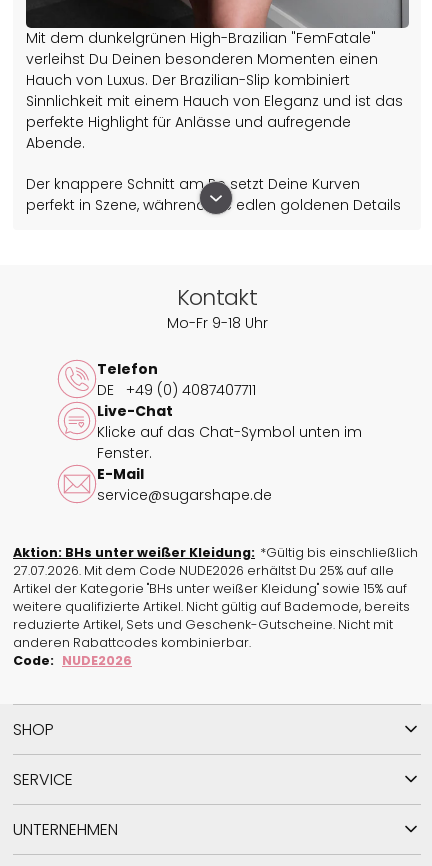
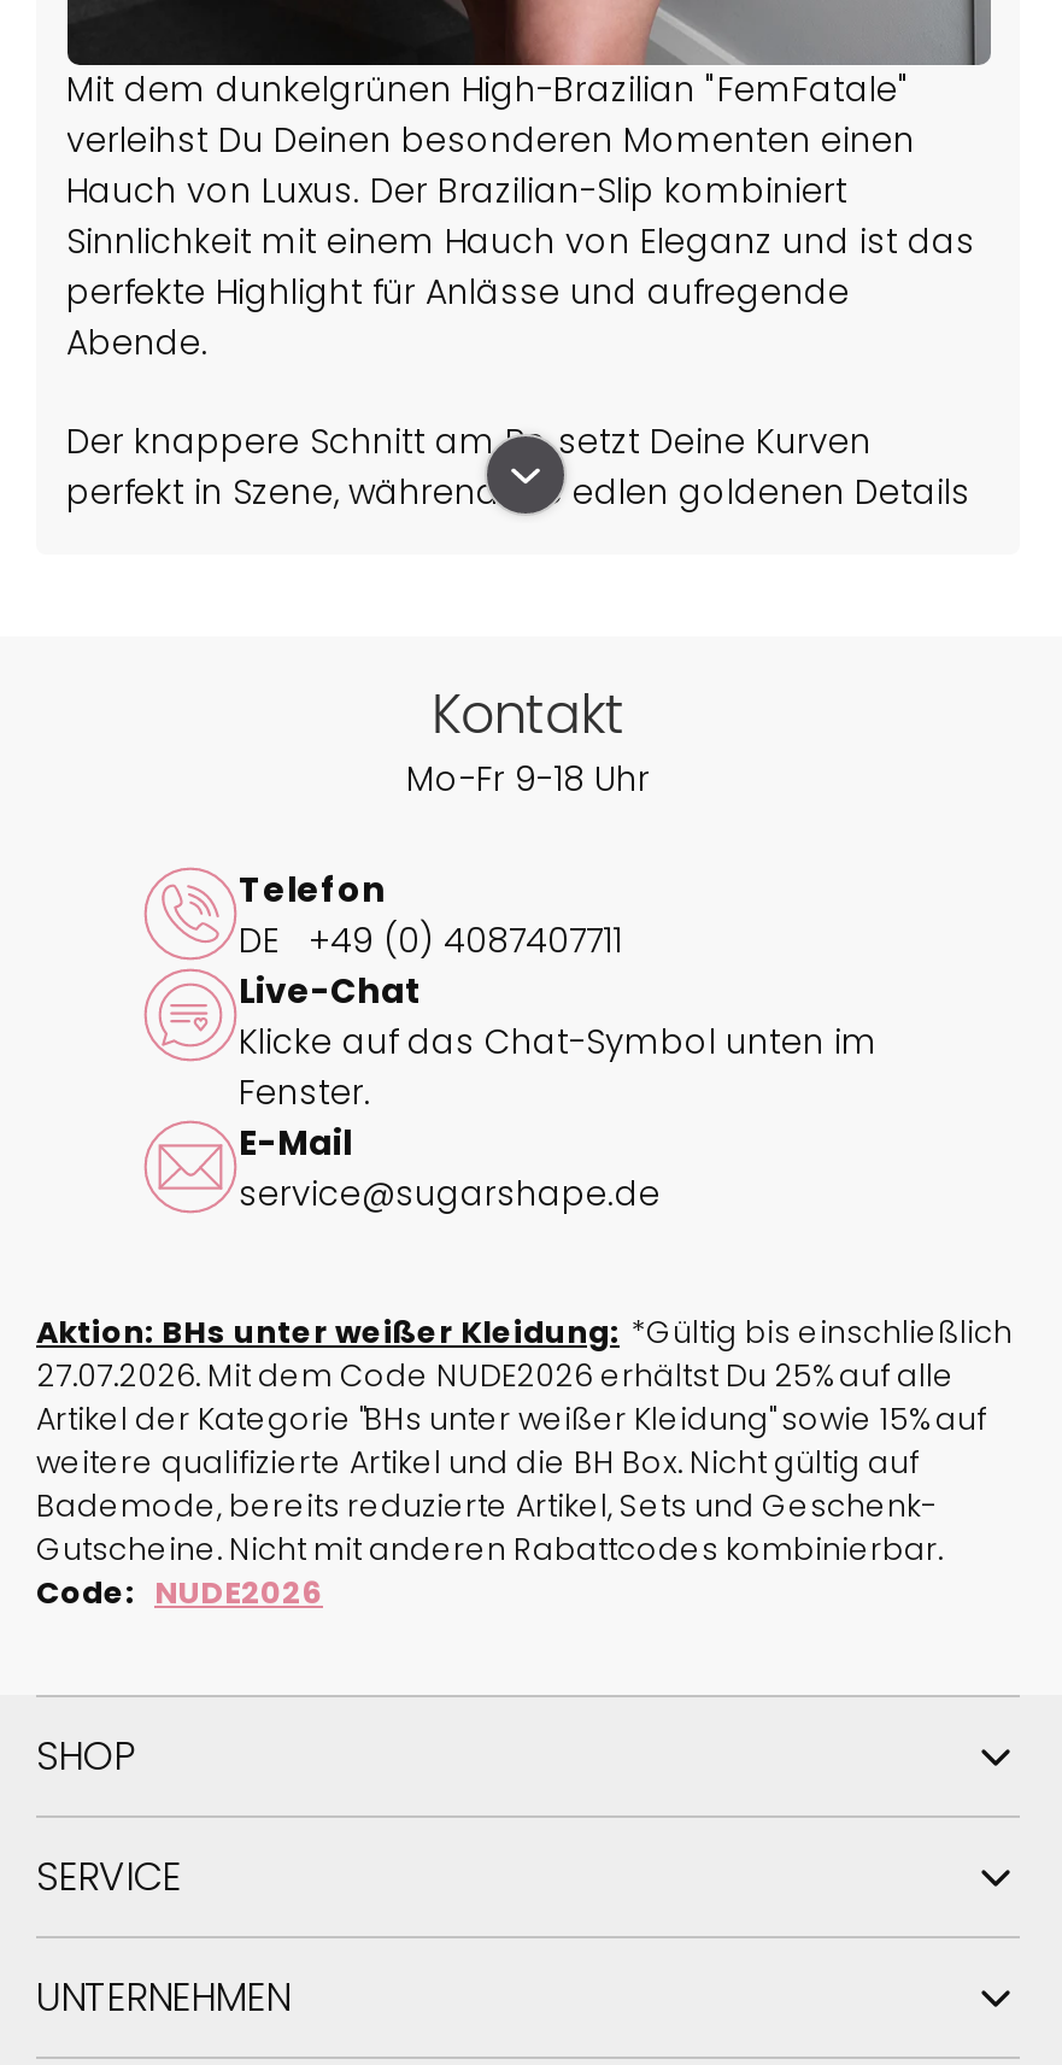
[13,598,410,651] weitere qualifizierte Artikel. Nicht gültig auf Bademode, bereits | reduzierte Artikel, Sets und Geschenk-Gutscheine. Nicht mit | anderen Rabattcodes kombinierbar. -> [36,1442,943,1570] weitere qualifizierte Artikel und die BH Box. Nicht gültig auf | Bademode, bereits reduzierte Artikel, Sets und Geschenk- | Gutscheine. Nicht mit anderen Rabattcodes kombinierbar.

